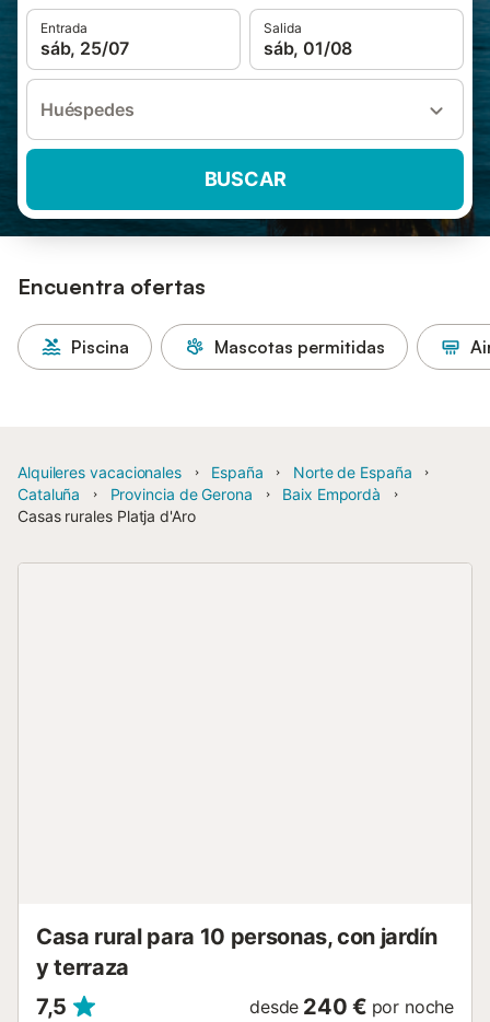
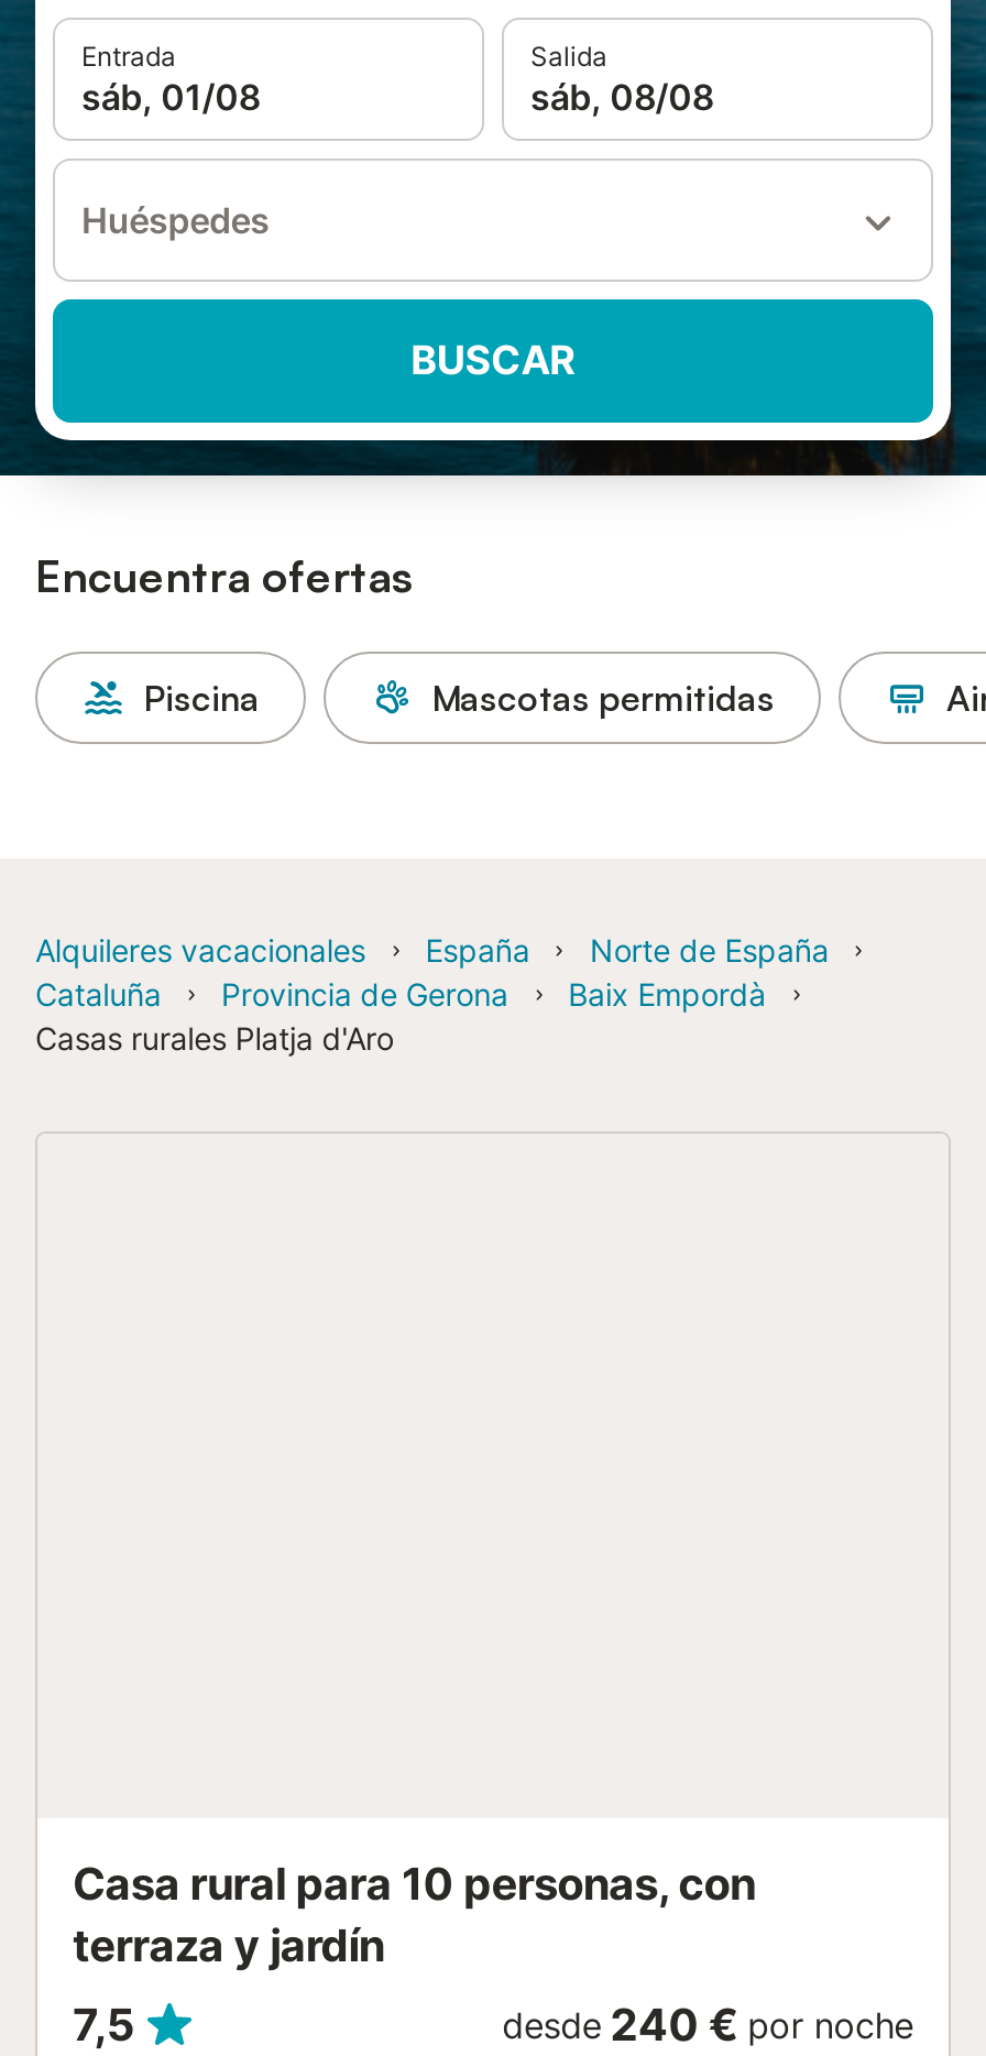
[40,37,129,59] sáb, 25/07 -> [81,75,260,119] sáb, 01/08
[264,37,352,59] sáb, 01/08 -> [530,75,714,119] sáb, 08/08
[36,923,437,980] Casa rural para 10 personas, con jardín | y terraza -> [73,1857,755,1971] Casa rural para 10 personas, con | terraza y jardín

